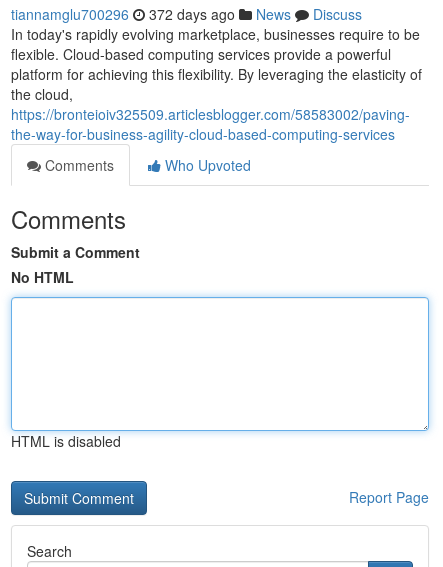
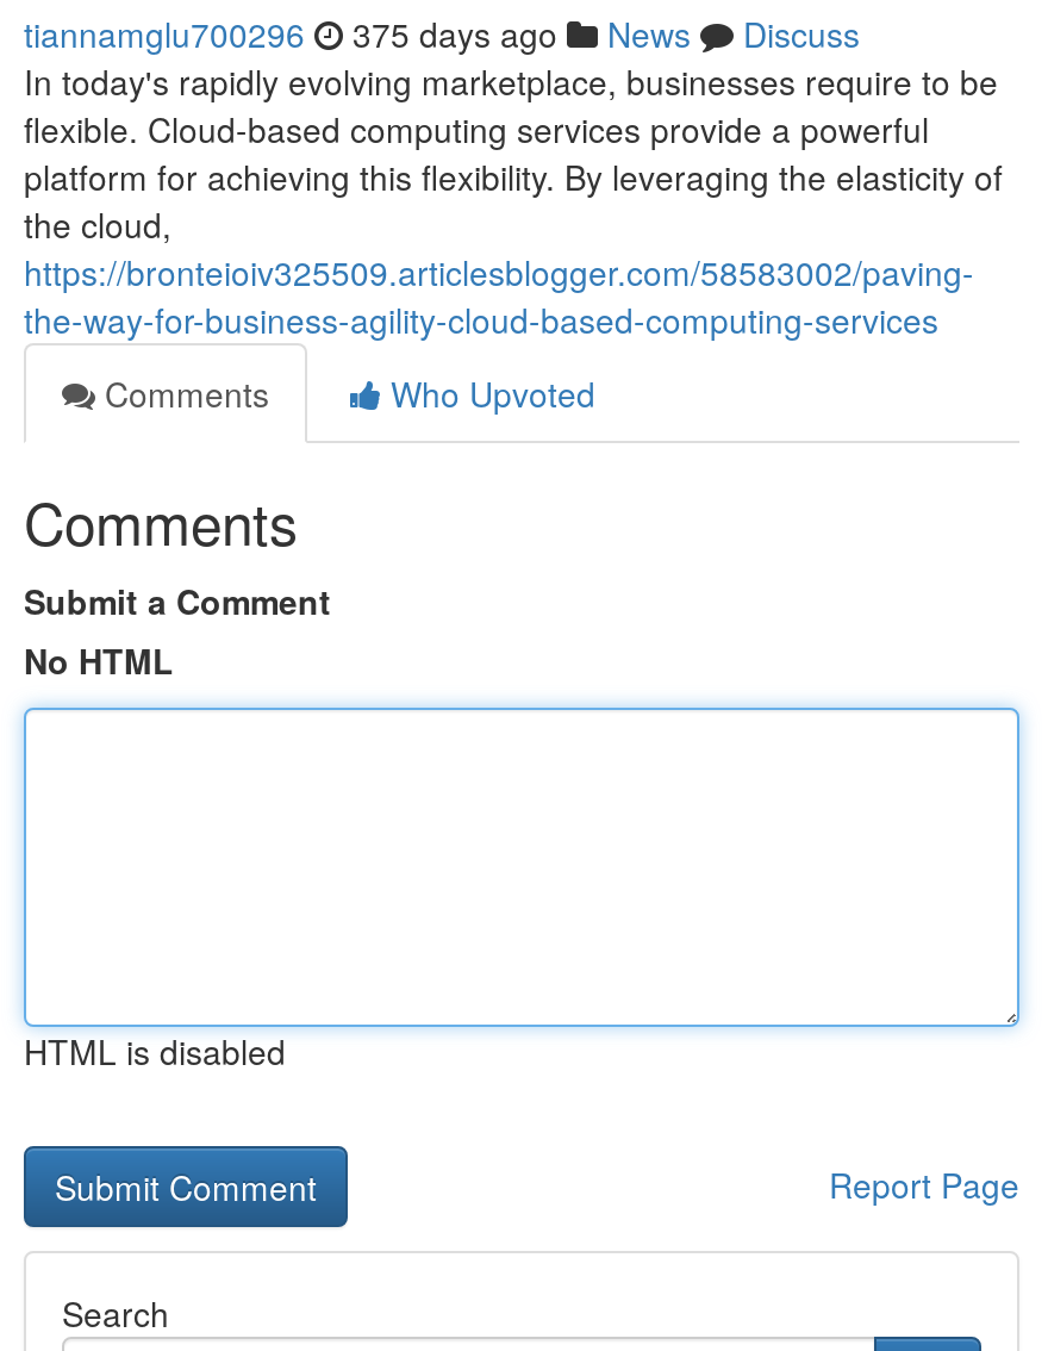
[11,4,362,24] tiannamglu700296 372 days ago News Discuss -> [24,10,860,57] tiannamglu700296 375 days ago News Discuss

